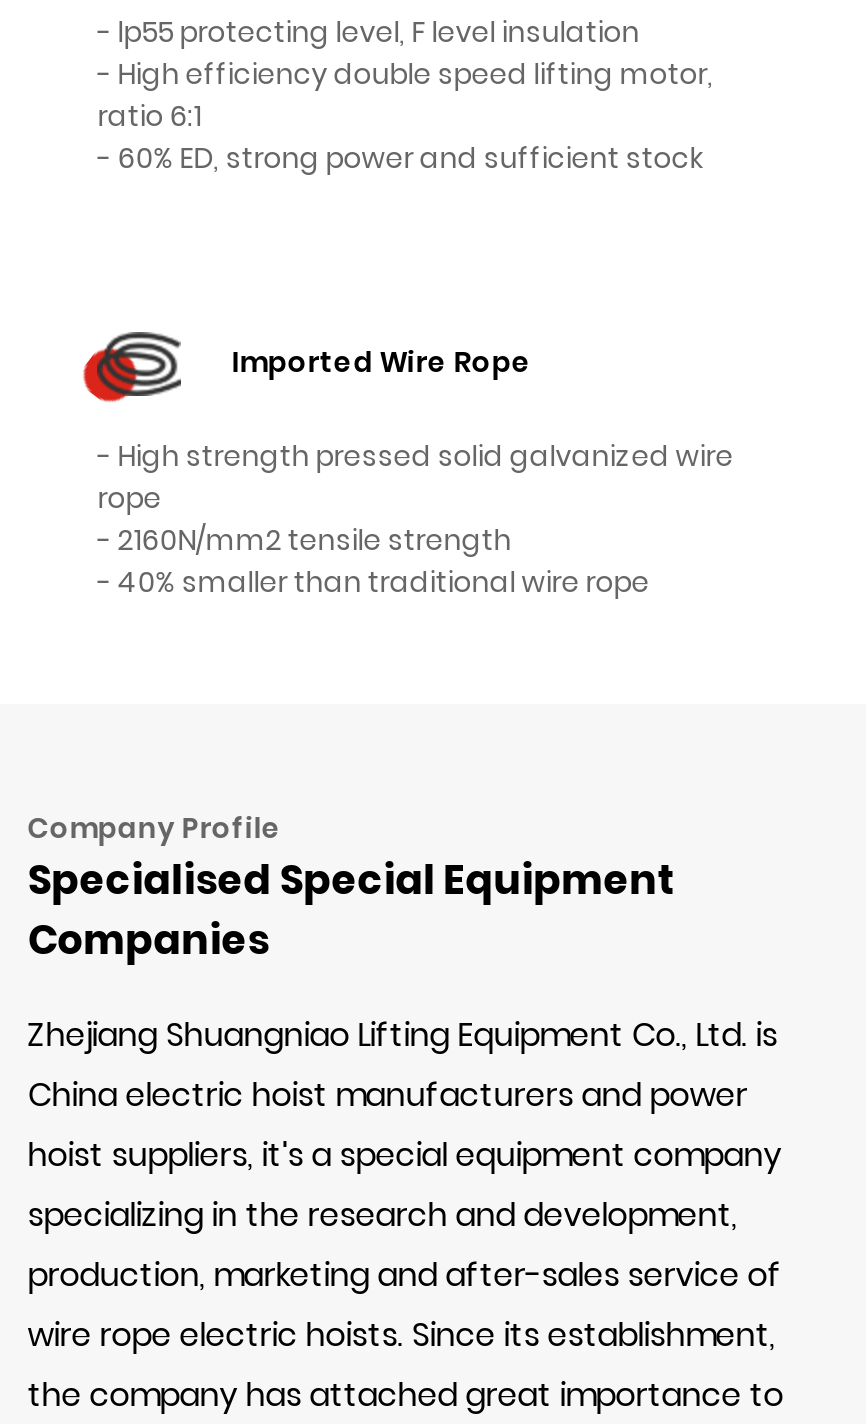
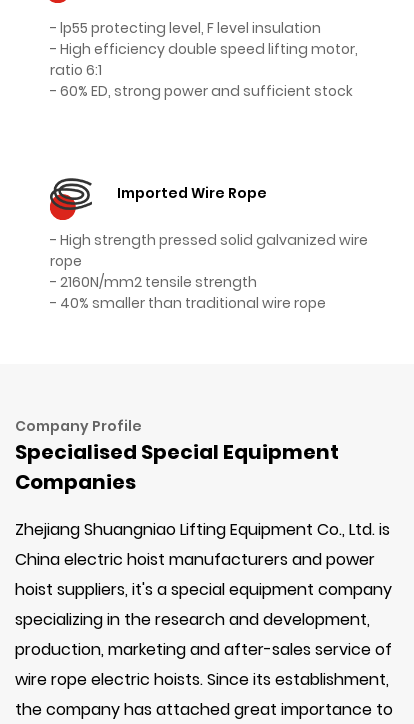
[81,348,149,416] [image] -> [43,186,76,221] [image]

